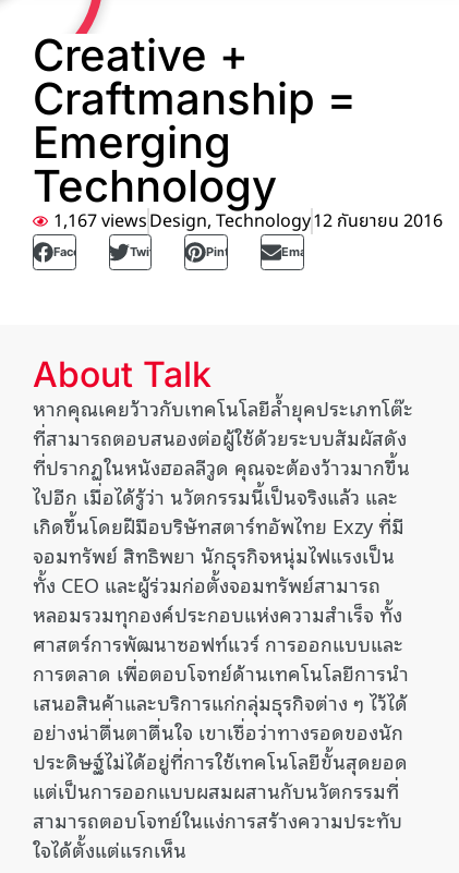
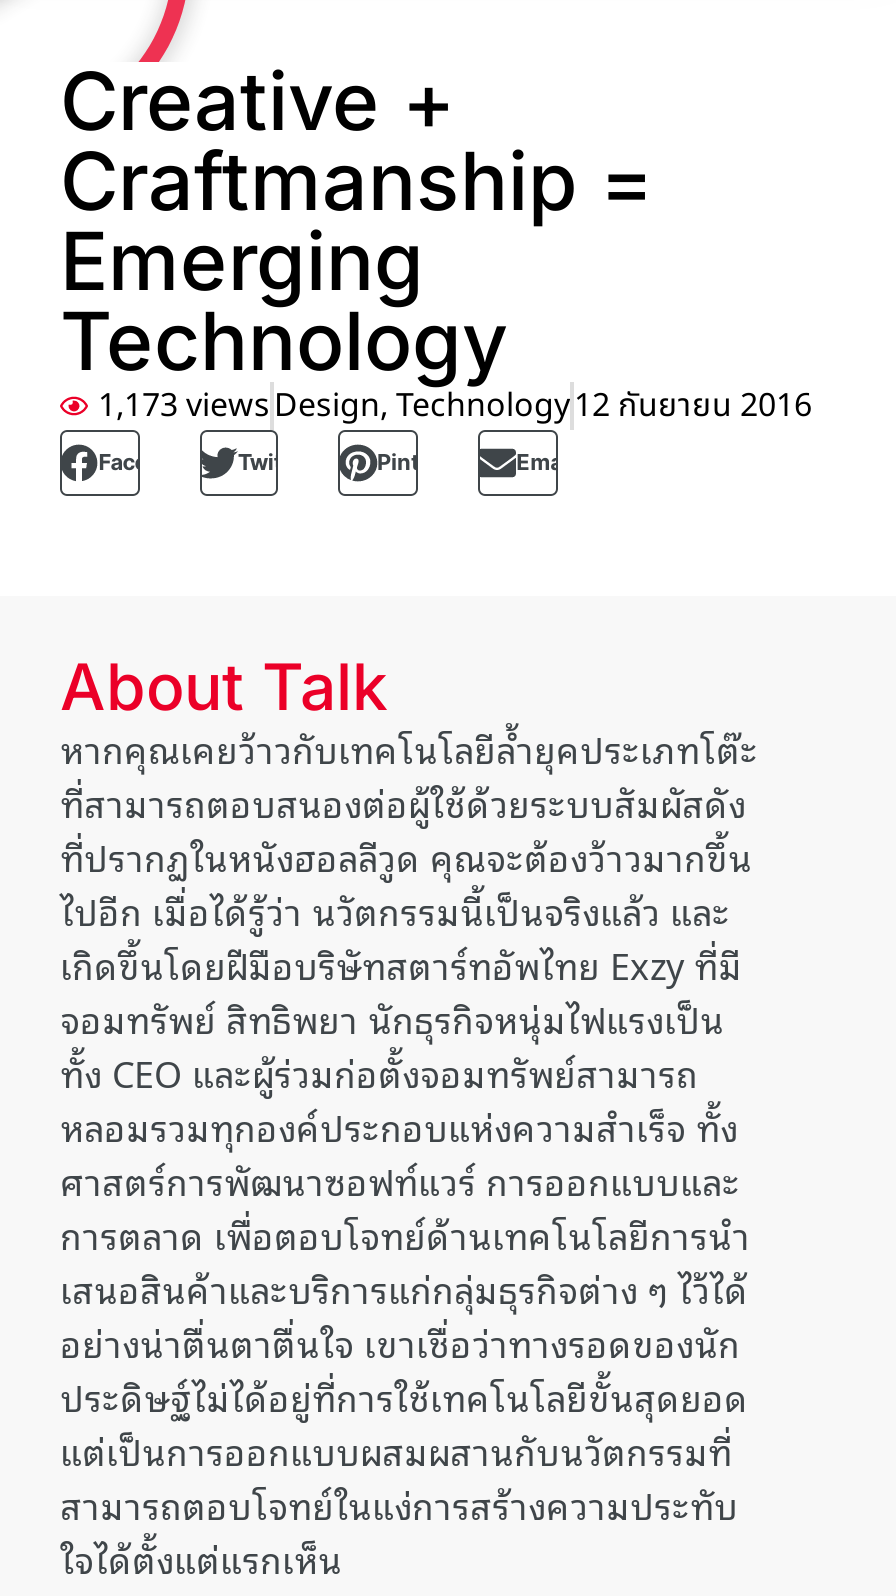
[53,208,443,234] 1,167 views Design, Technology 12 กันยายน 2016 -> [98,382,812,430] 1,173 views Design, Technology 12 กันยายน 2016

